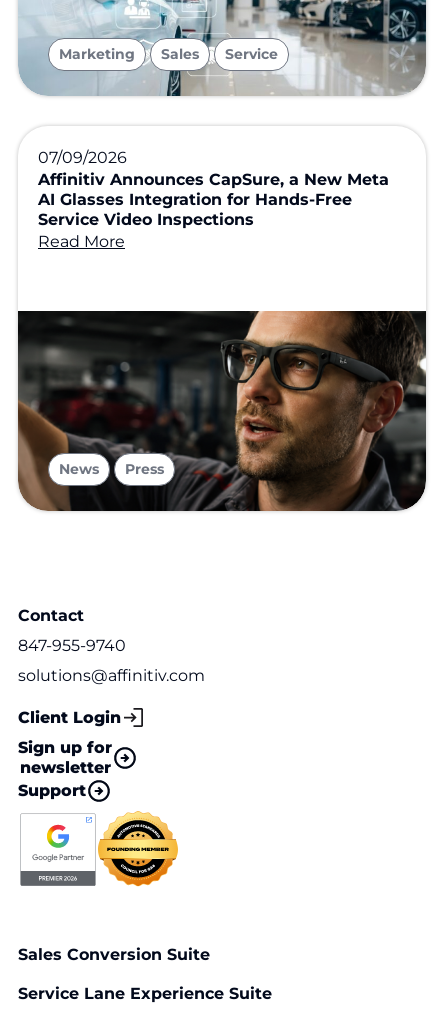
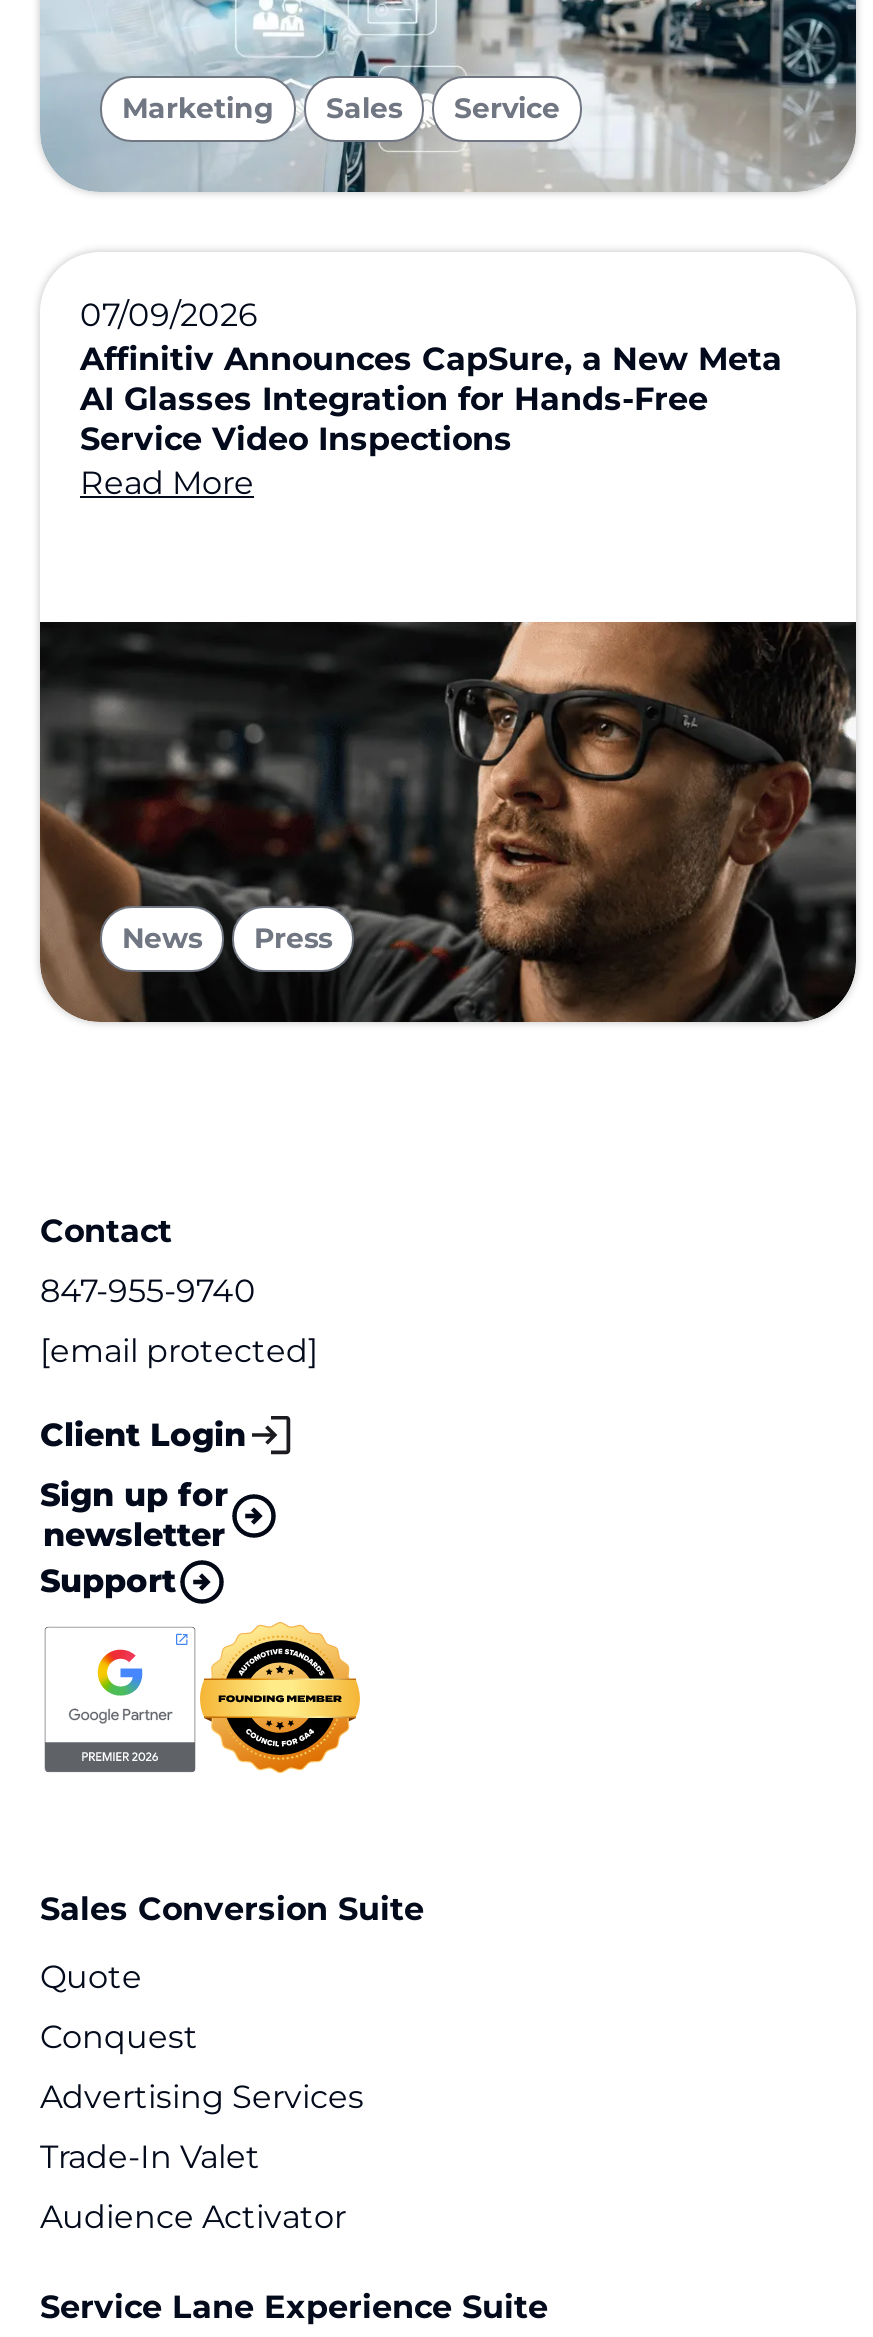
[18,666,205,685] solutions@affinitiv.com -> [40,1332,318,1370] [email protected]
none -> [40,1958,364,2236] Quote | Conquest | Advertising Services | Trade-In Valet | Audience Activator

